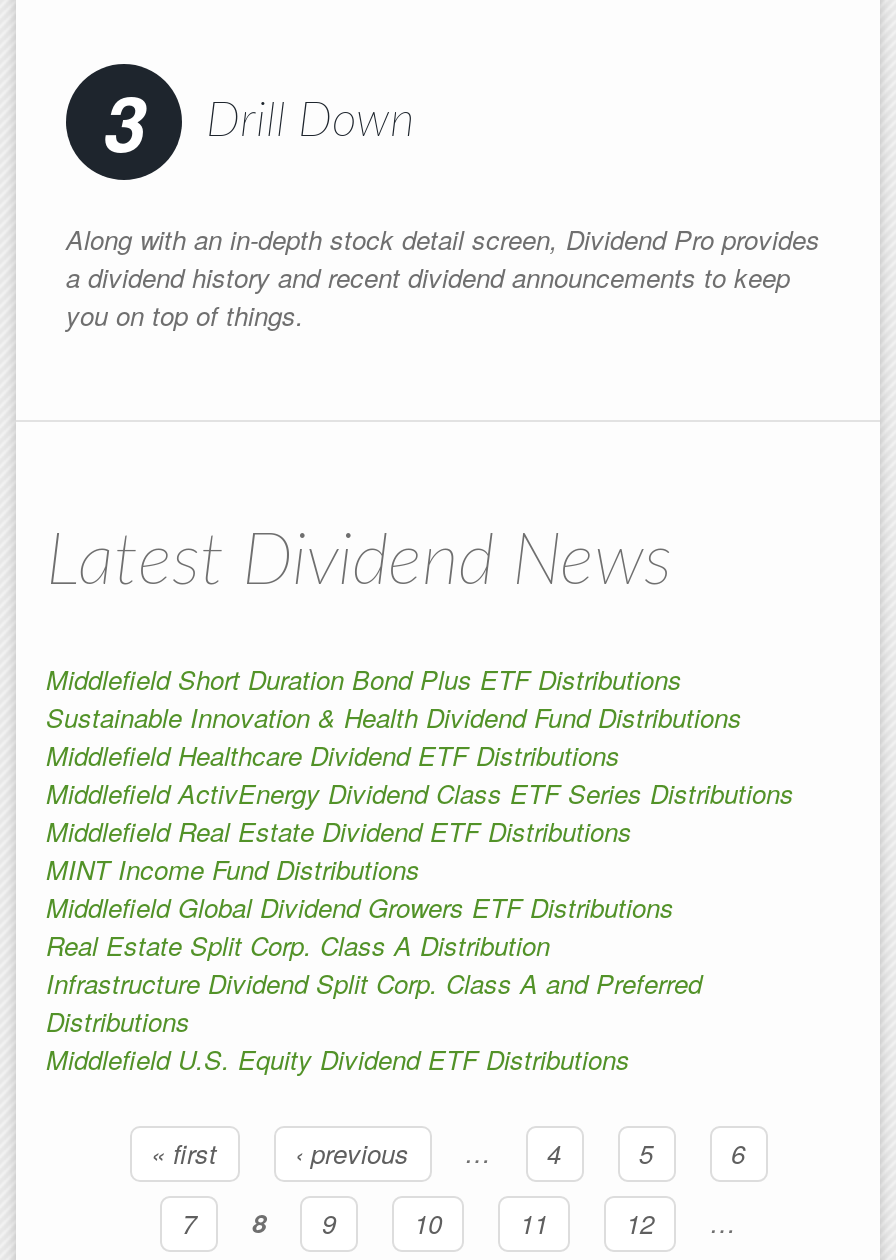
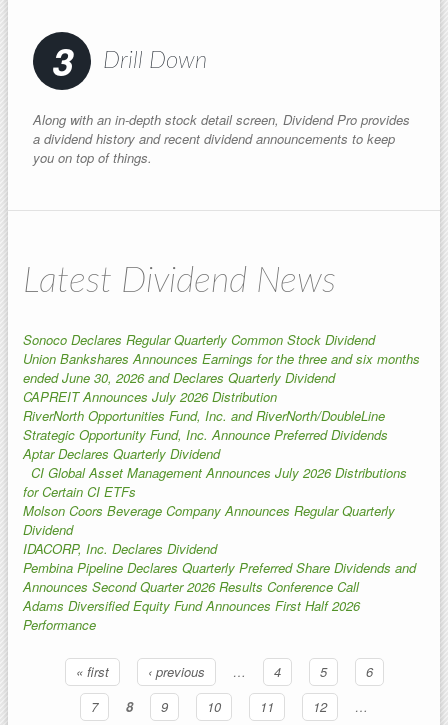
[46,660,794,1078] Middlefield Short Duration Bond Plus ETF Distributions | Sustainable Innovation & Health Dividend Fund Distributions | Middlefield Healthcare Dividend ETF Distributions | Middlefield ActivEnergy Dividend Class ETF Series Distributions | Middlefield Real Estate Dividend ETF Distributions | MINT Income Fund Distributions | Middlefield Global Dividend Growers ETF Distributions | Real Estate Split Corp. Class A Distribution | Infrastructure Dividend Split Corp. Class A and Preferred | Distributions | Middlefield U.S. Equity Dividend ETF Distributions -> [23,330,420,634] Sonoco Declares Regular Quarterly Common Stock Dividend | Union Bankshares Announces Earnings for the three and six months | ended June 30, 2026 and Declares Quarterly Dividend | CAPREIT Announces July 2026 Distribution | RiverNorth Opportunities Fund, Inc. and RiverNorth/DoubleLine | Strategic Opportunity Fund, Inc. Announce Preferred Dividends | Aptar Declares Quarterly Dividend | CI Global Asset Management Announces July 2026 Distributions | for Certain CI ETFs | Molson Coors Beverage Company Announces Regular Quarterly | Dividend | IDACORP, Inc. Declares Dividend | Pembina Pipeline Declares Quarterly Preferred Share Dividends and | Announces Second Quarter 2026 Results Conference Call | Adams Diversified Equity Fund Announces First Half 2026 | Performance

